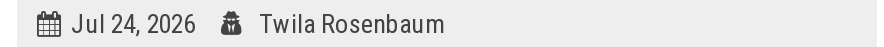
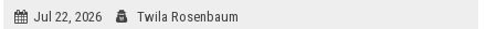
[71,9,443,39] Jul 24, 2026 Twila Rosenbaum -> [33,9,239,25] Jul 22, 2026 Twila Rosenbaum

